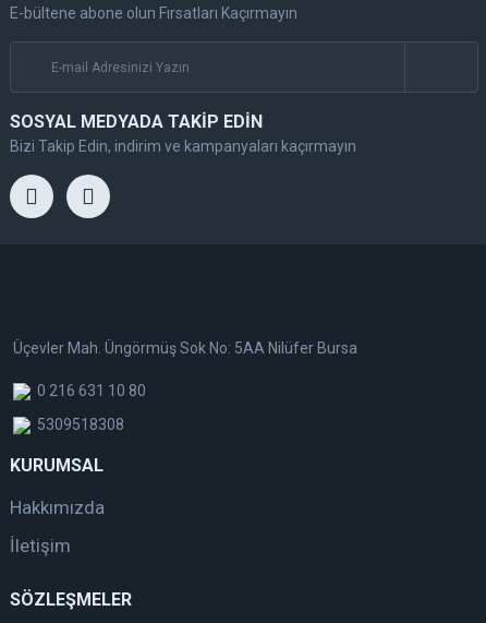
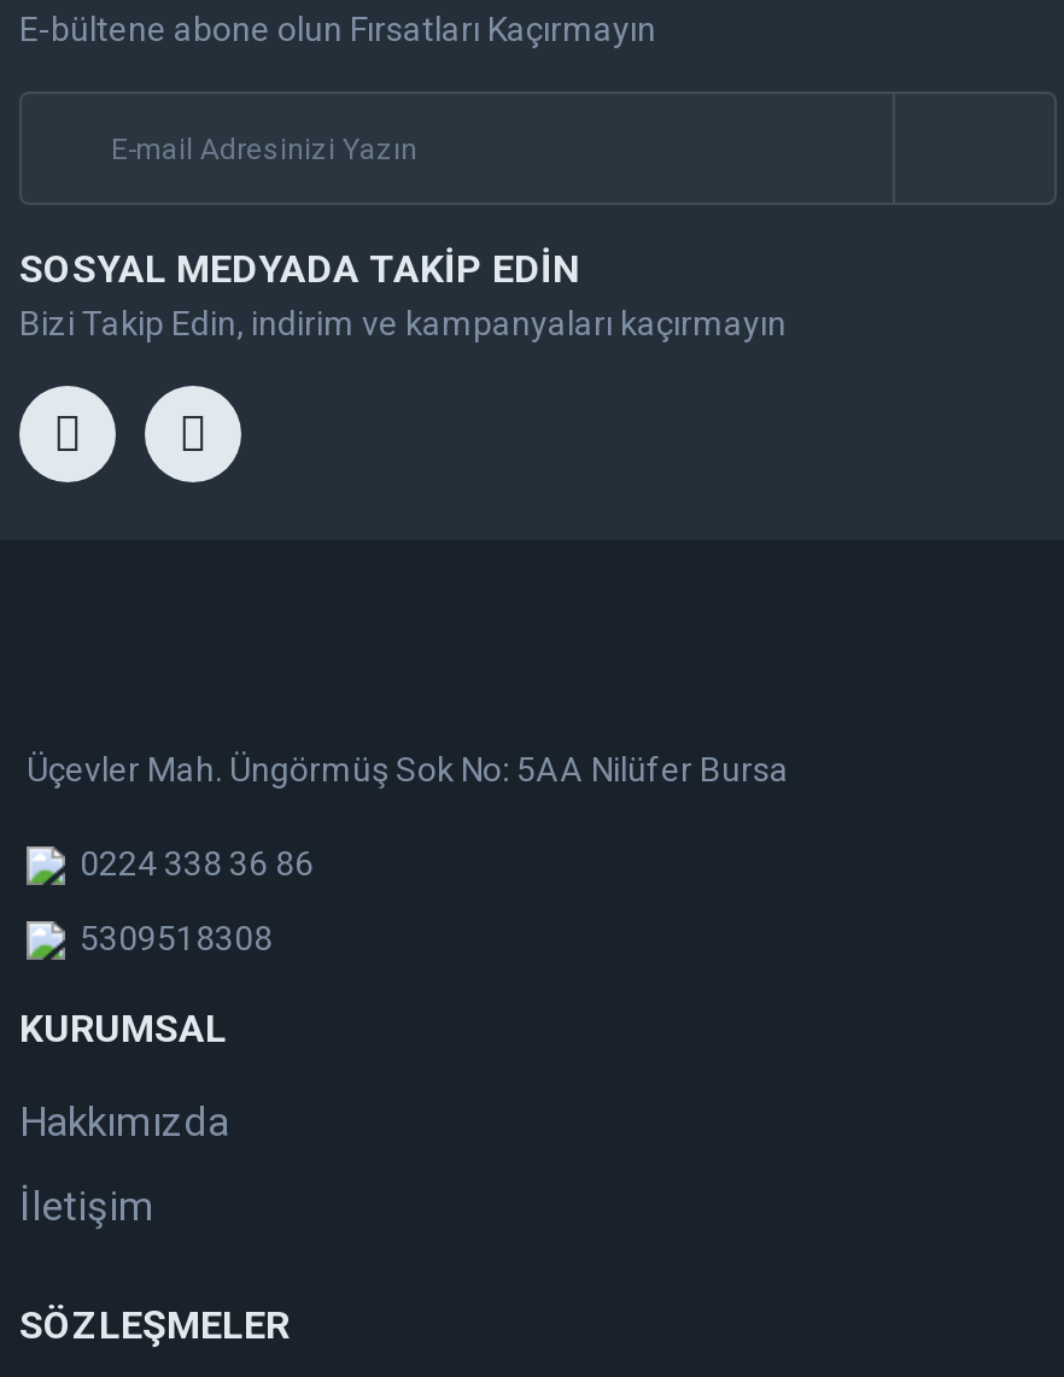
[37,382,146,399] 0 216 631 10 80 -> [80,844,314,883] 0224 338 36 86

